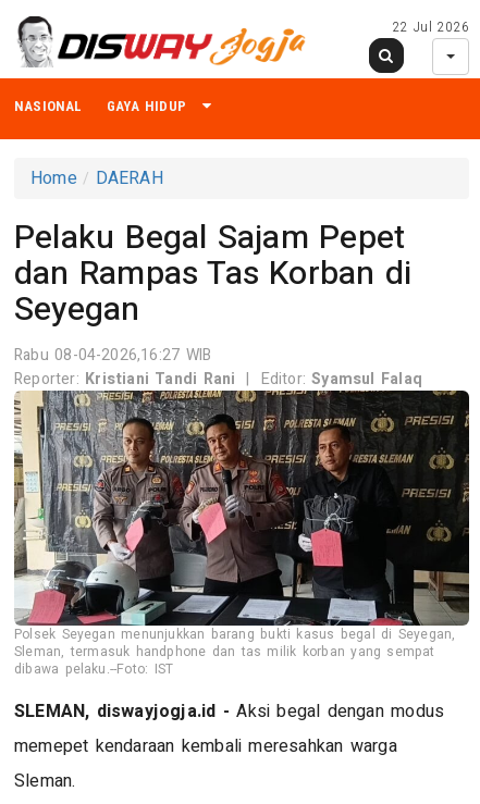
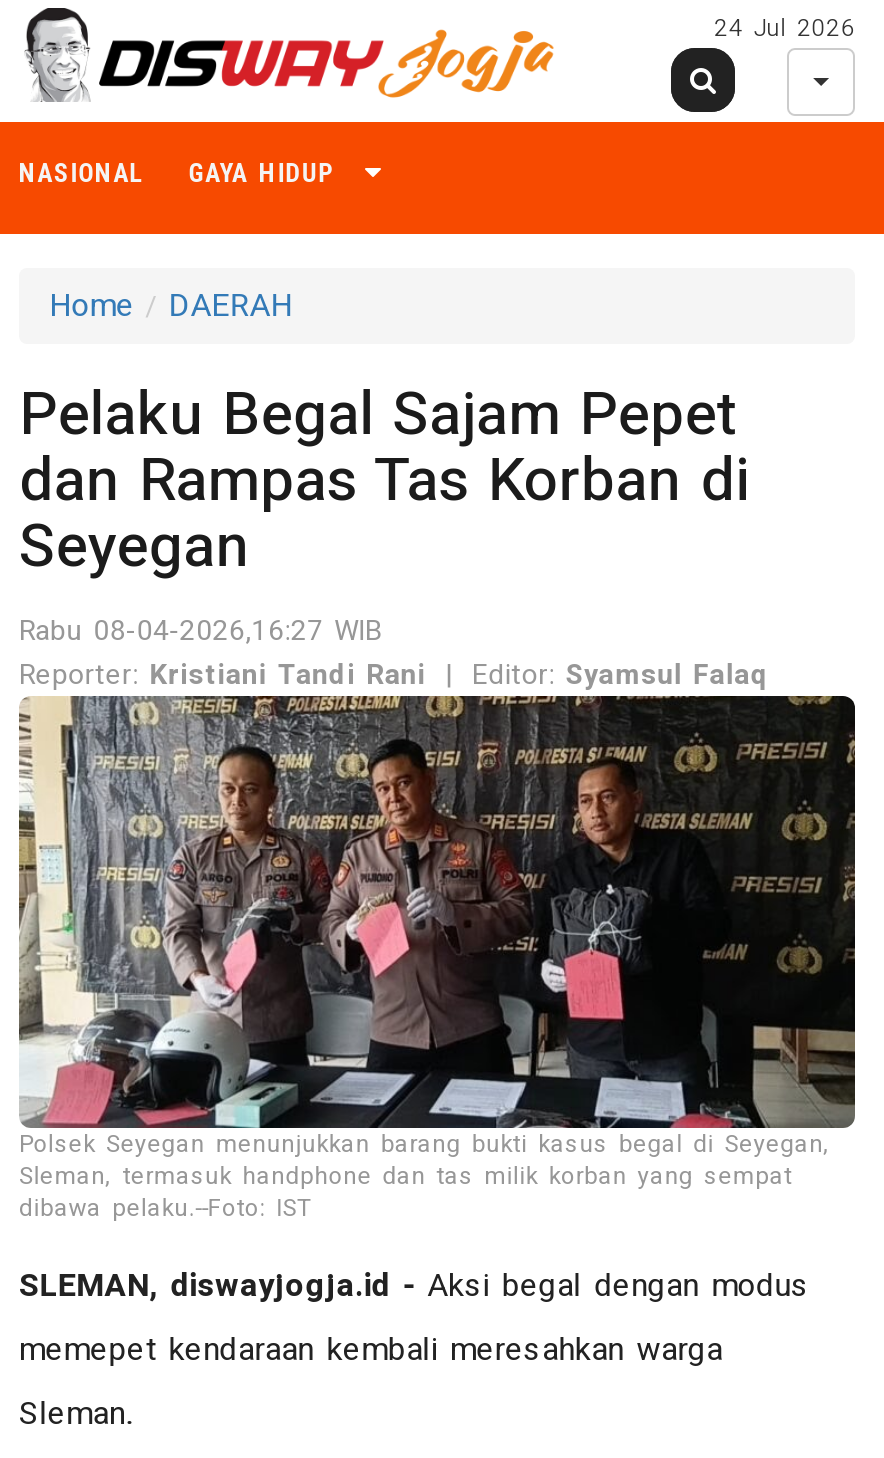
[392,18,469,37] 22 Jul 2026 -> [714,12,855,46] 24 Jul 2026

